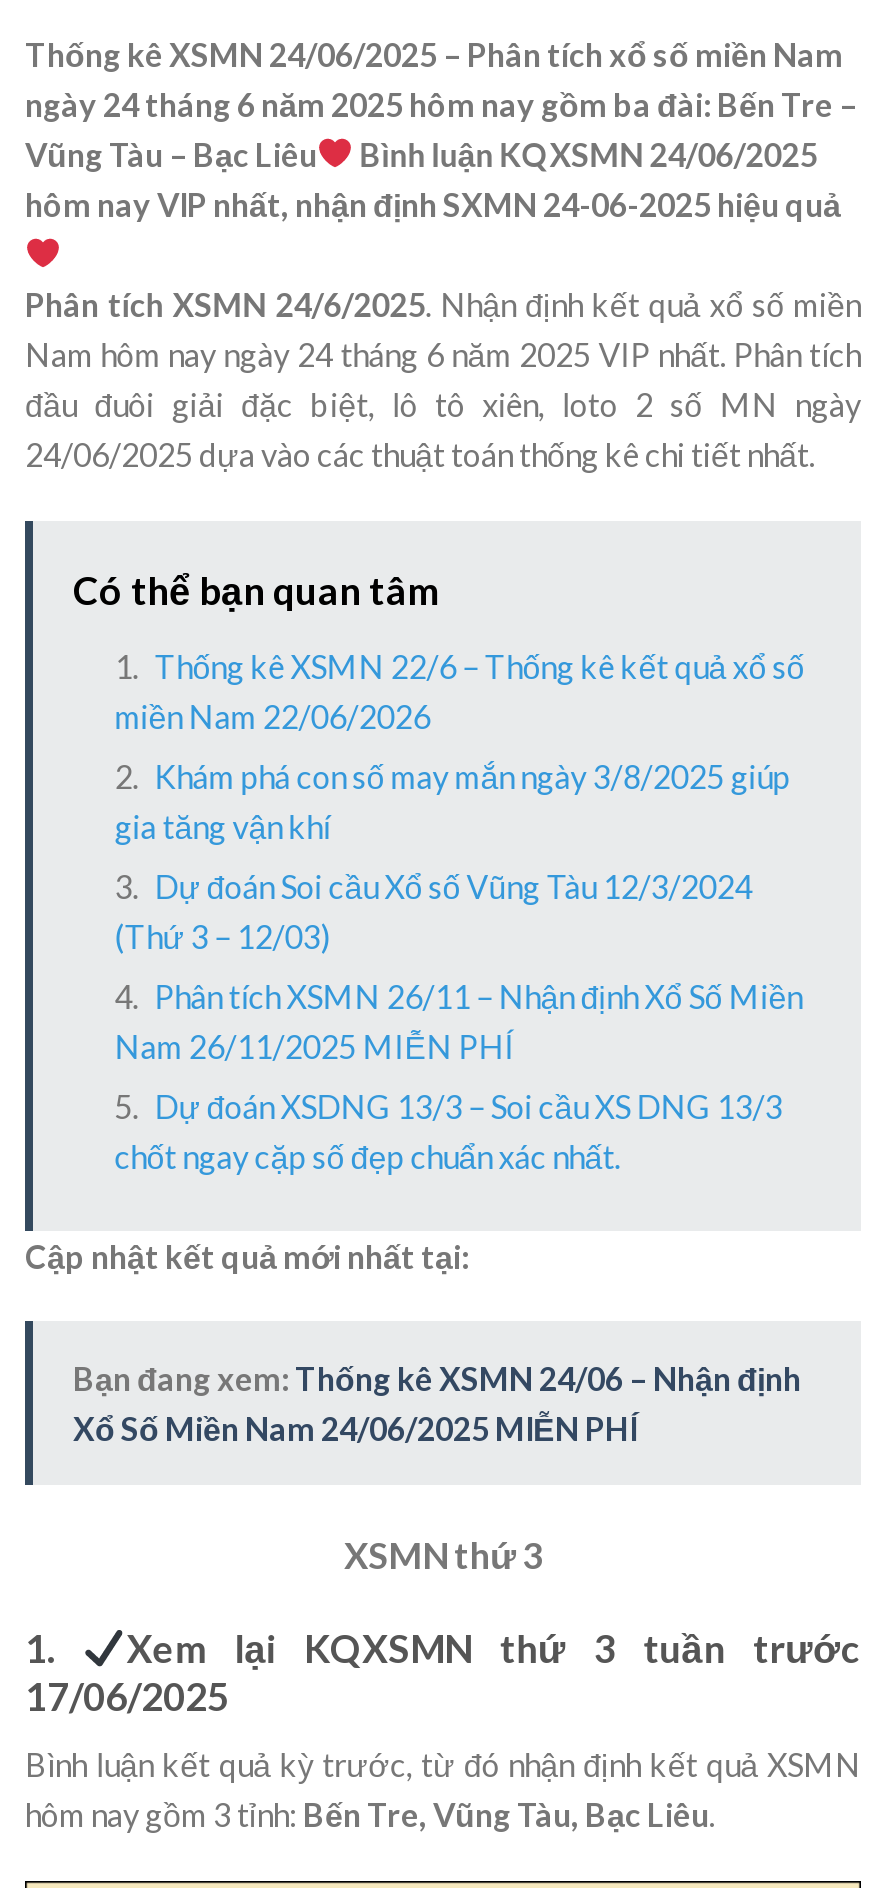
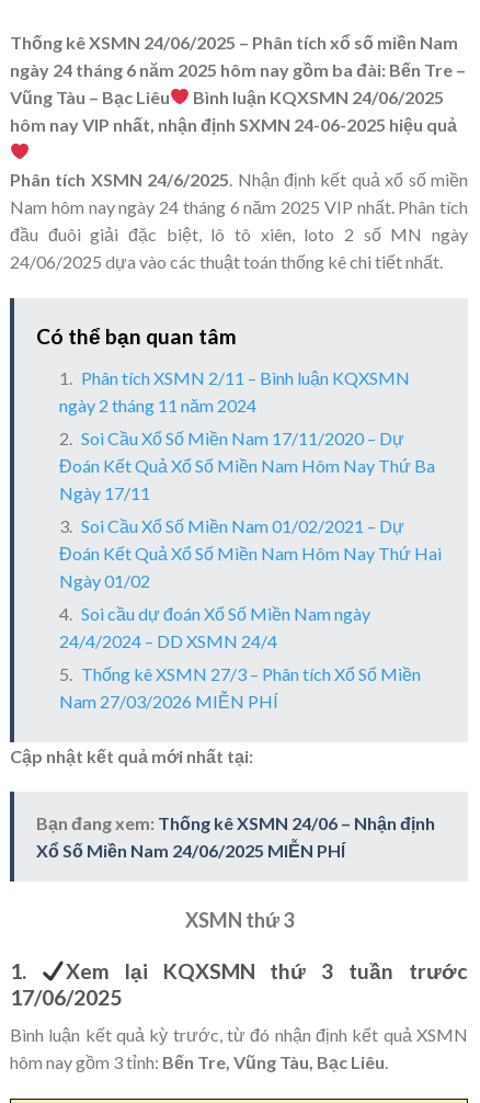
[115,646,805,734] Thống kê XSMN 22/6 – Thống kê kết quả xổ số | miền Nam 22/06/2026 -> [59,367,410,415] Phân tích XSMN 2/11 – Bình luận KQXSMN | ngày 2 tháng 11 năm 2024
[115,756,791,844] Khám phá con số may mắn ngày 3/8/2025 giúp | gia tăng vận khí -> [59,427,435,503] Soi Cầu Xổ Số Miền Nam 17/11/2020 – Dự | Đoán Kết Quả Xổ Số Miền Nam Hôm Nay Thứ Ba | Ngày 17/11
[115,866,753,954] Dự đoán Soi cầu Xổ số Vũng Tàu 12/3/2024 | (Thứ 3 – 12/03) -> [59,515,441,590] Soi Cầu Xổ Số Miền Nam 01/02/2021 – Dự | Đoán Kết Quả Xổ Số Miền Nam Hôm Nay Thứ Hai | Ngày 01/02
[115,976,803,1064] Phân tích XSMN 26/11 – Nhận định Xổ Số Miền | Nam 26/11/2025 MIỄN PHÍ -> [59,602,370,651] Soi cầu dự đoán Xổ Số Miền Nam ngày | 24/4/2024 – DD XSMN 24/4
[115,1086,783,1174] Dự đoán XSDNG 13/3 – Soi cầu XS DNG 13/3 | chốt ngay cặp số đẹp chuẩn xác nhất. -> [59,663,421,711] Thống kê XSMN 27/3 – Phân tích Xổ Số Miền | Nam 27/03/2026 MIỄN PHÍ

